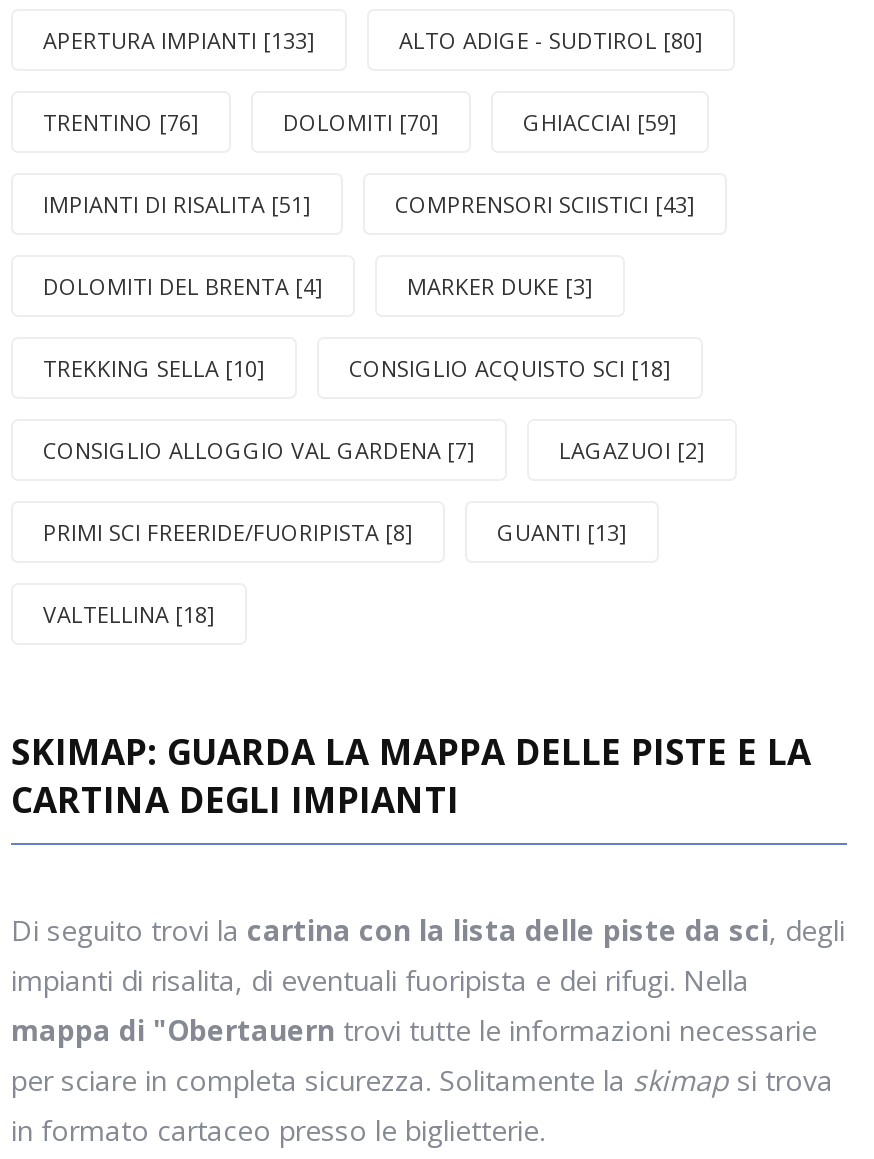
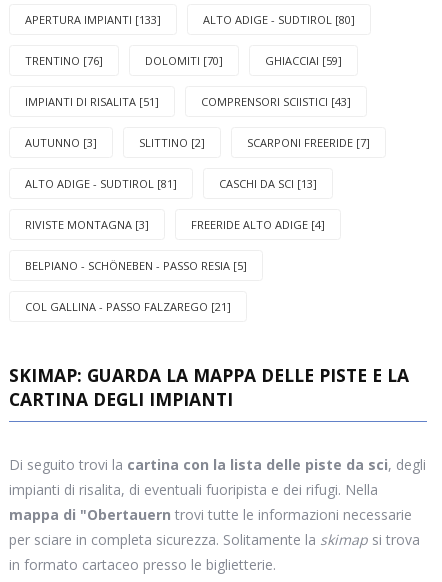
[43,270,593,300] DOLOMITI DEL BRENTA [4] | MARKER DUKE [3] -> [25,135,370,150] AUTUNNO [3] | SLITTINO [2] | SCARPONI FREERIDE [7]
[43,352,671,382] TREKKING SELLA [10] | CONSIGLIO ACQUISTO SCI [18] -> [25,176,317,191] ALTO ADIGE - SUDTIROL [81] | CASCHI DA SCI [13]
[43,434,705,464] CONSIGLIO ALLOGGIO VAL GARDENA [7] | LAGAZUOI [2] -> [25,217,325,232] RIVISTE MONTAGNA [3] | FREERIDE ALTO ADIGE [4]
[43,516,627,546] PRIMI SCI FREERIDE/FUORIPISTA [8] | GUANTI [13] -> [25,258,247,273] BELPIANO - SCHÖNEBEN - PASSO RESIA [5]
[43,598,215,628] VALTELLINA [18] -> [25,298,231,313] COL GALLINA - PASSO FALZAREGO [21]

